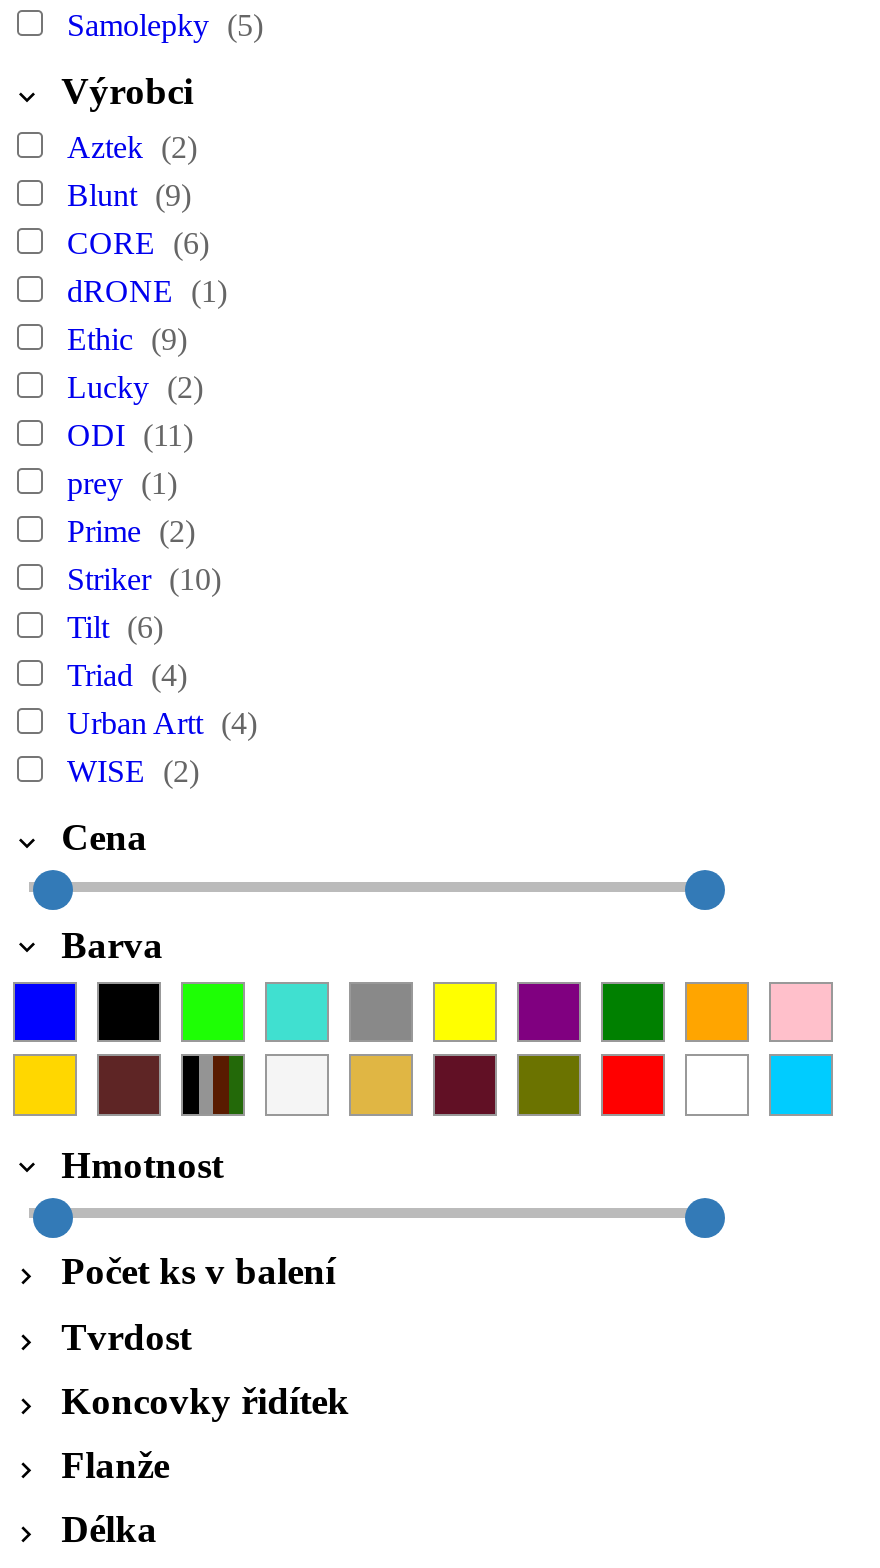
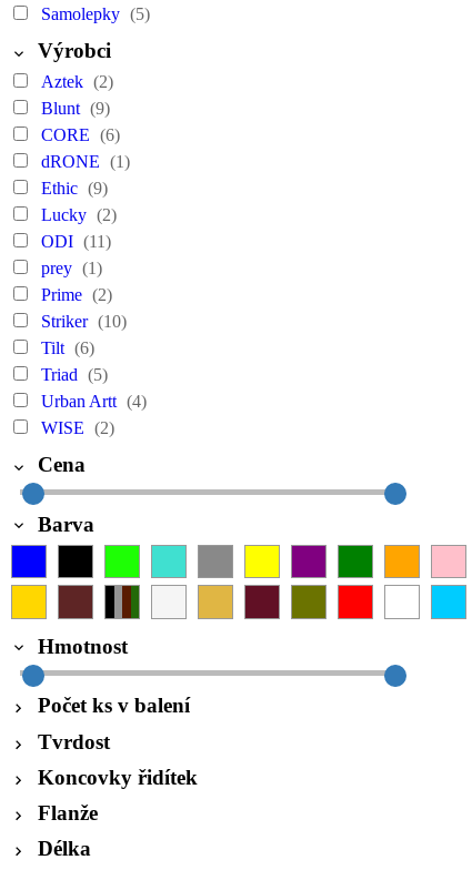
[67,659,187,693] Triad (4) -> [41,366,108,384] Triad (5)

